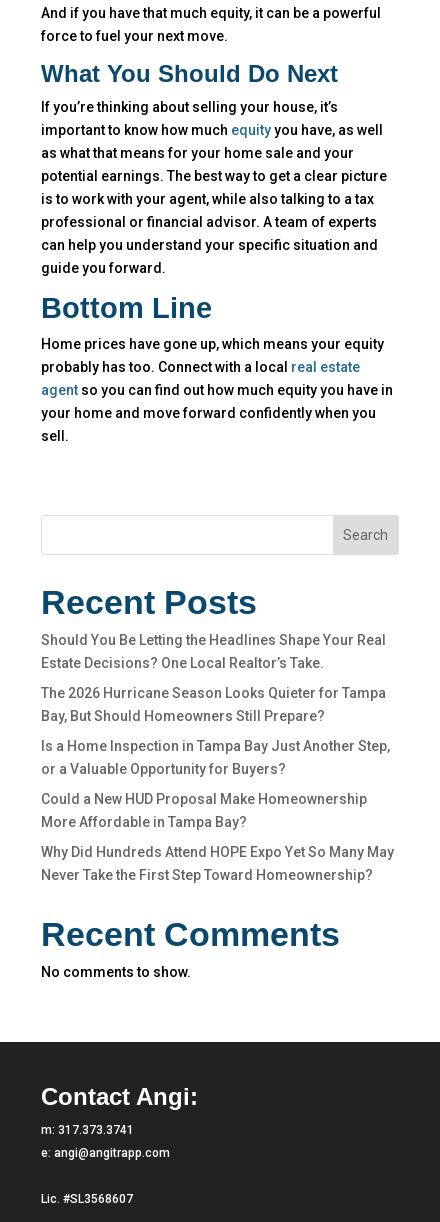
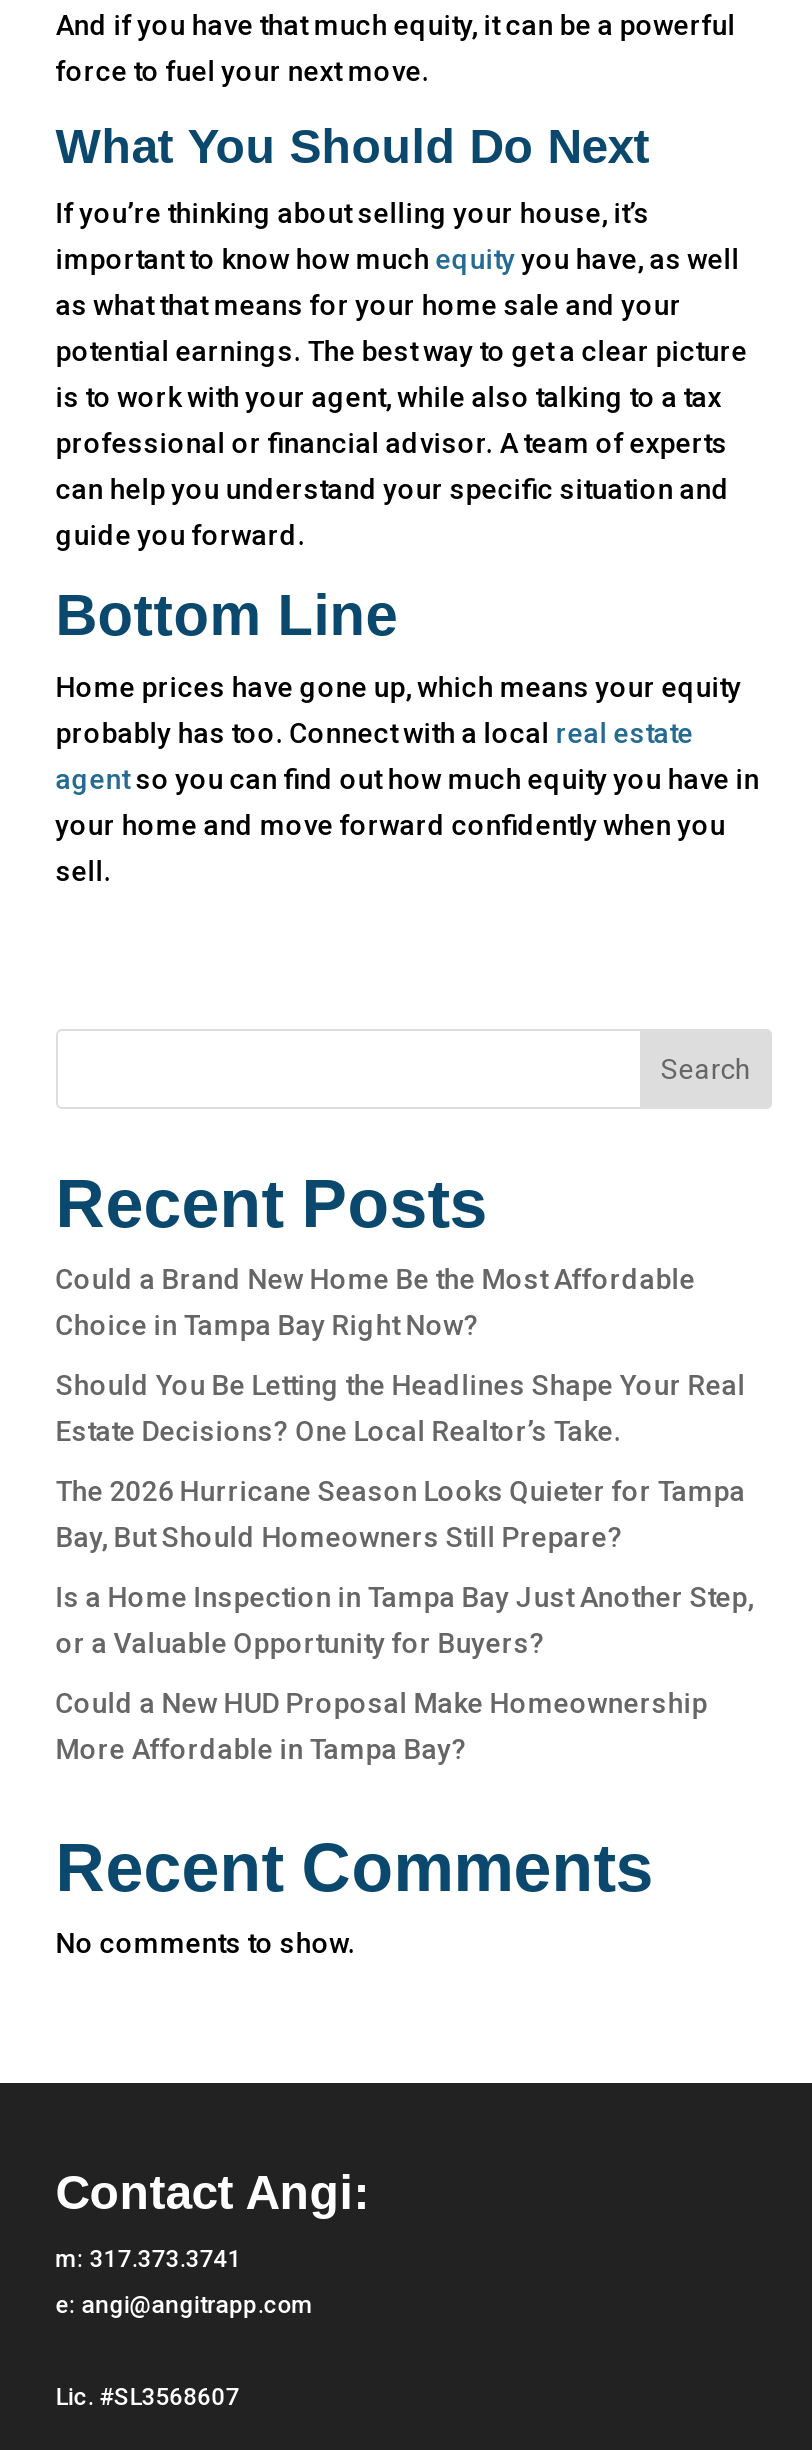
none -> [56,1263,696,1341] Could a Brand New Home Be the Most Affordable | Choice in Tampa Bay Right Now?
moved [41,632,390,830] -> [56,1369,754,1765]: Should You Be Letting the Headlines Shape Your Real | Estate Decisions? One Local Realtor’s Take. | The 2026 Hurricane Season Looks Quieter for Tampa | Bay, But Should Homeowners Still Prepare? | Is a Home Inspection in Tampa Bay Just Another Step, | or a Valuable Opportunity for Buyers? | Could a New HUD Proposal Make Homeownership | More Affordable in Tampa Bay?
[41,844,394,883] Why Did Hundreds Attend HOPE Expo Yet So Many May | Never Take the First Step Toward Homeownership? -> none

